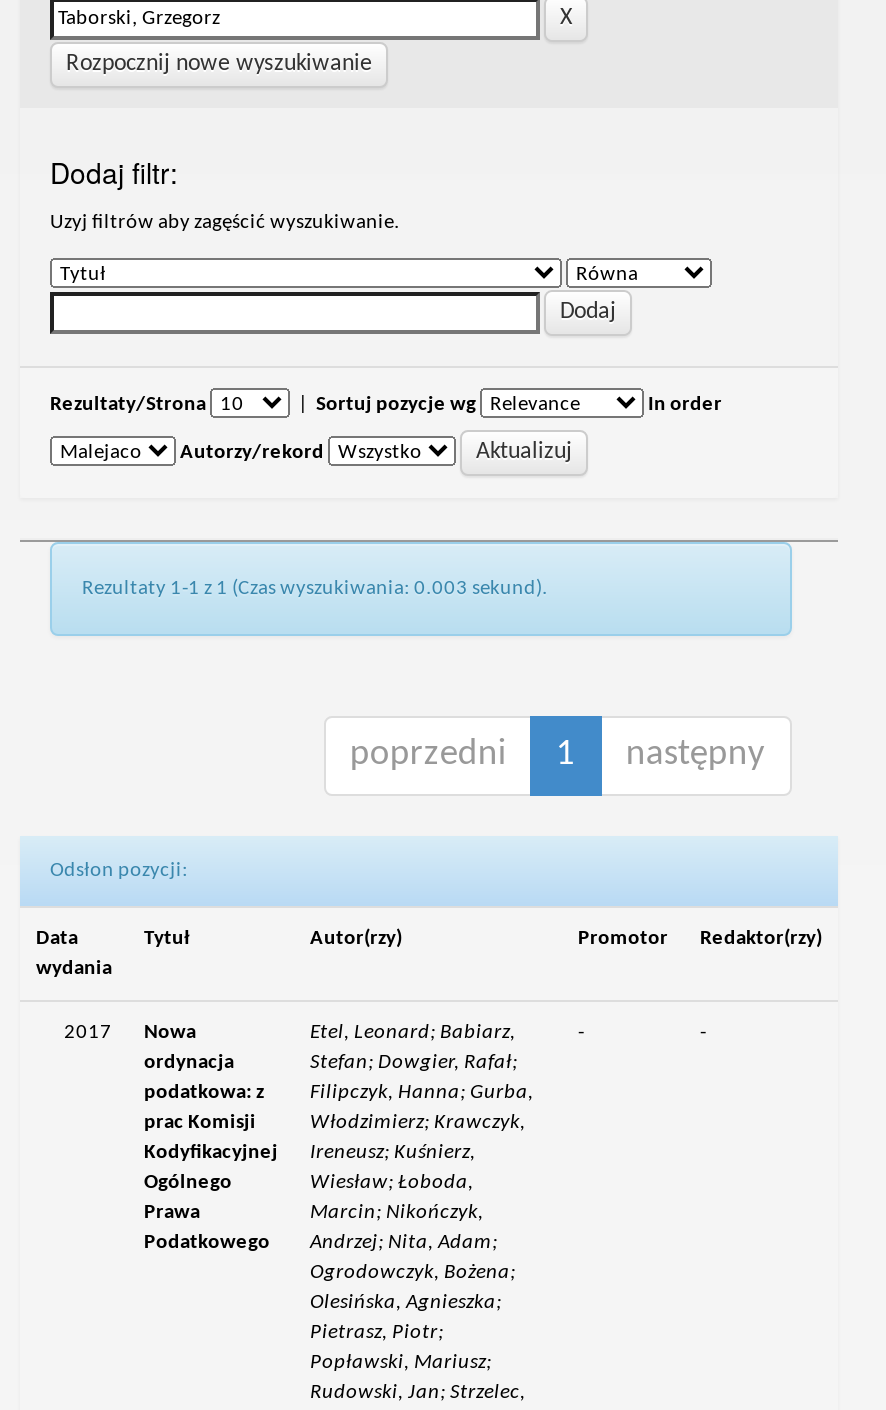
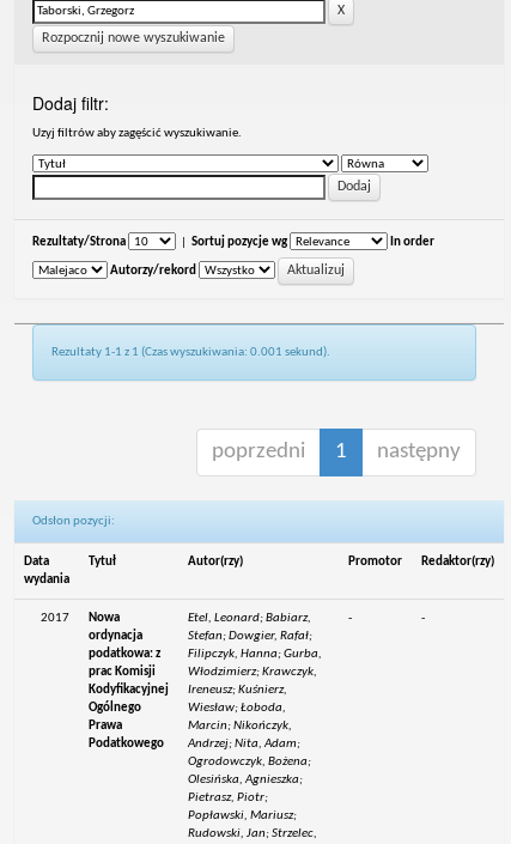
[82,578,548,600] Rezultaty 1-1 z 1 (Czas wyszukiwania: 0.003 sekund). -> [51,346,330,359] Rezultaty 1-1 z 1 (Czas wyszukiwania: 0.001 sekund).

